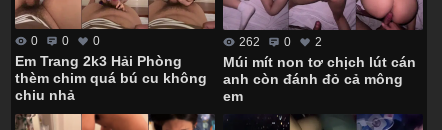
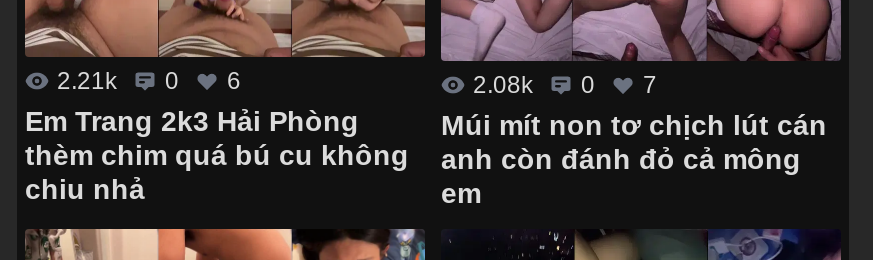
[62,34,100,48] 0 | 0 -> [227,68,241,96] 6
[239,35,260,49] 262 -> [473,71,533,99] 2.08k
[315,35,322,49] 2 -> [643,71,657,99] 7
none -> [57,68,117,96] 2.21k

